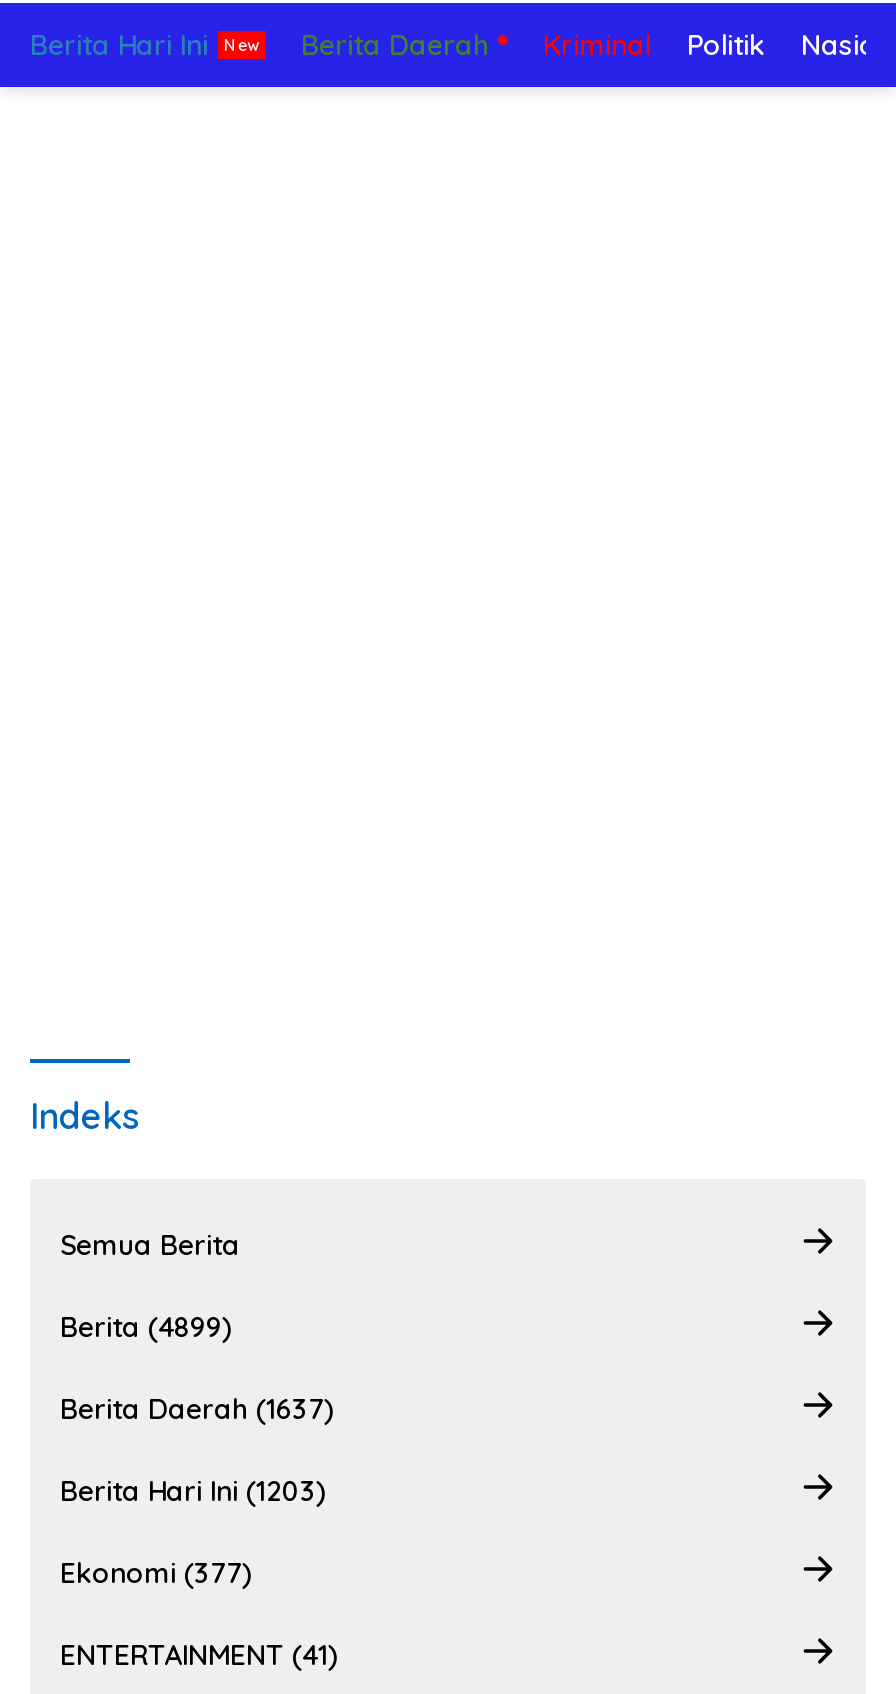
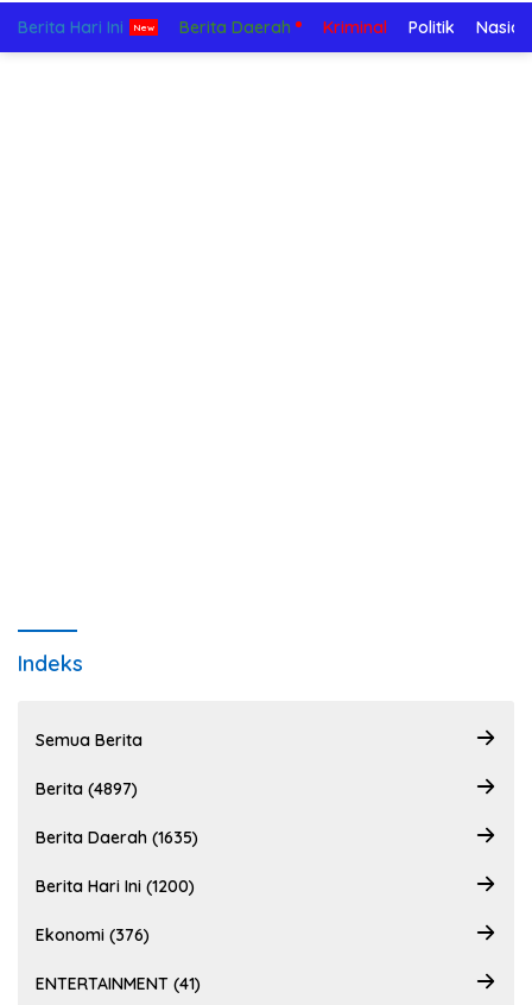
[60,1309,232,1345] Berita (4899) -> [36,778,138,799] Berita (4897)
[60,1391,334,1427] Berita Daerah (1637) -> [36,827,198,848] Berita Daerah (1635)
[60,1473,326,1509] Berita Hari Ini (1203) -> [36,876,195,897] Berita Hari Ini (1200)
[60,1555,252,1591] Ekonomi (377) -> [36,924,150,946] Ekonomi (376)

